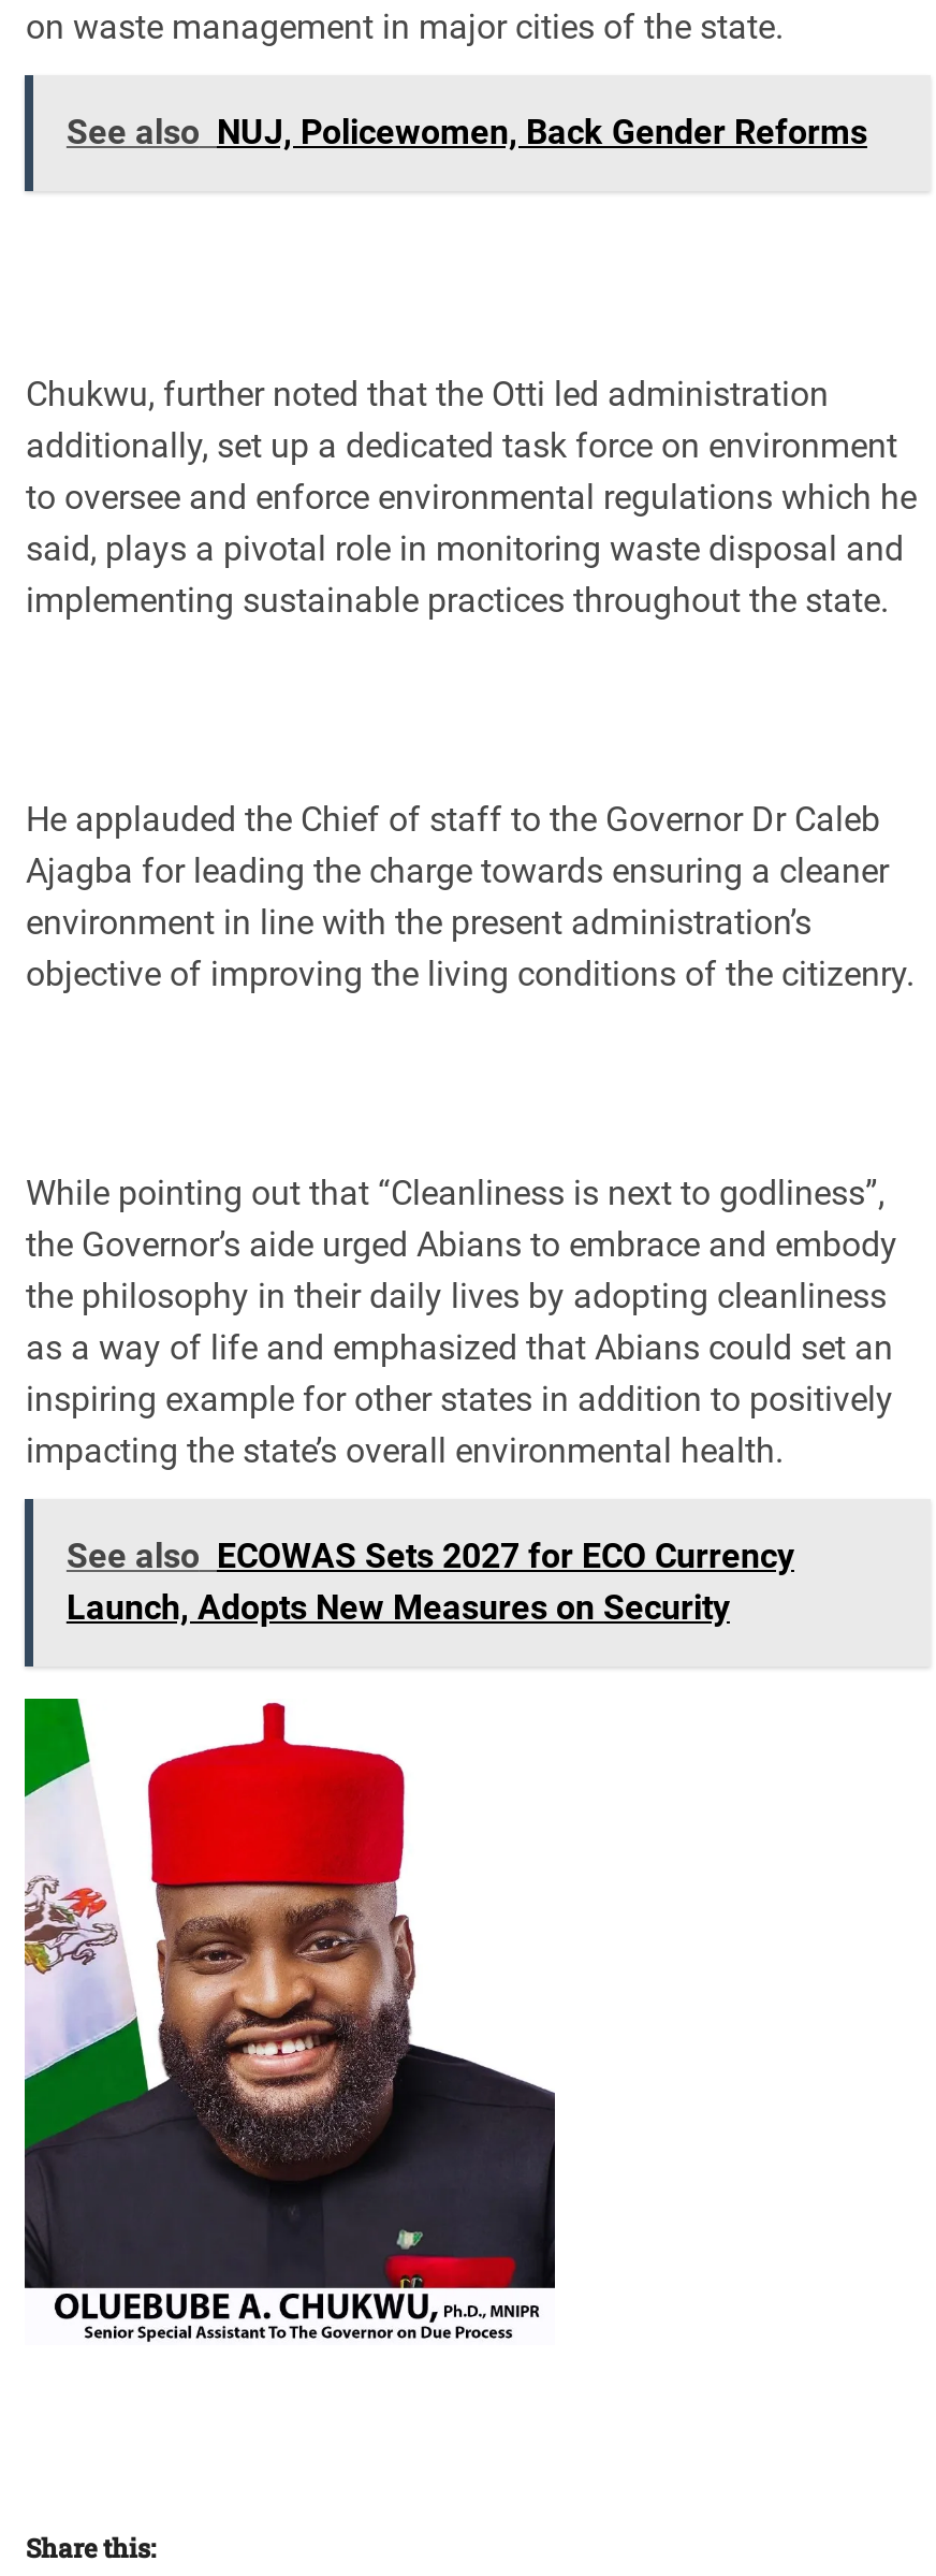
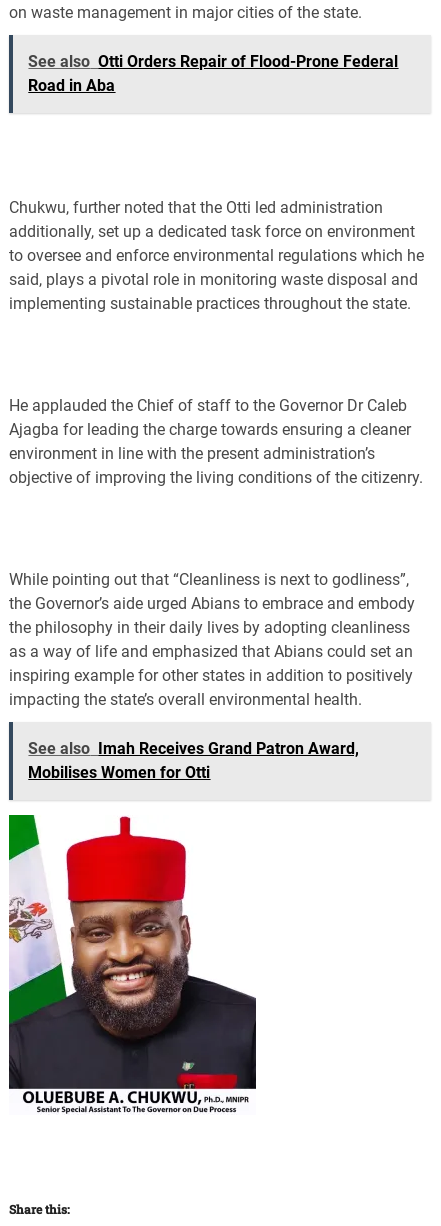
[66,113,867,154] See also NUJ, Policewomen, Back Gender Reforms -> [28,52,398,95] See also Otti Orders Repair of Flood-Prone Federal | Road in Aba
[66,1537,794,1629] See also ECOWAS Sets 2027 for ECO Currency | Launch, Adopts New Measures on Security -> [28,739,359,782] See also Imah Receives Grand Patron Award, | Mobilises Women for Otti

